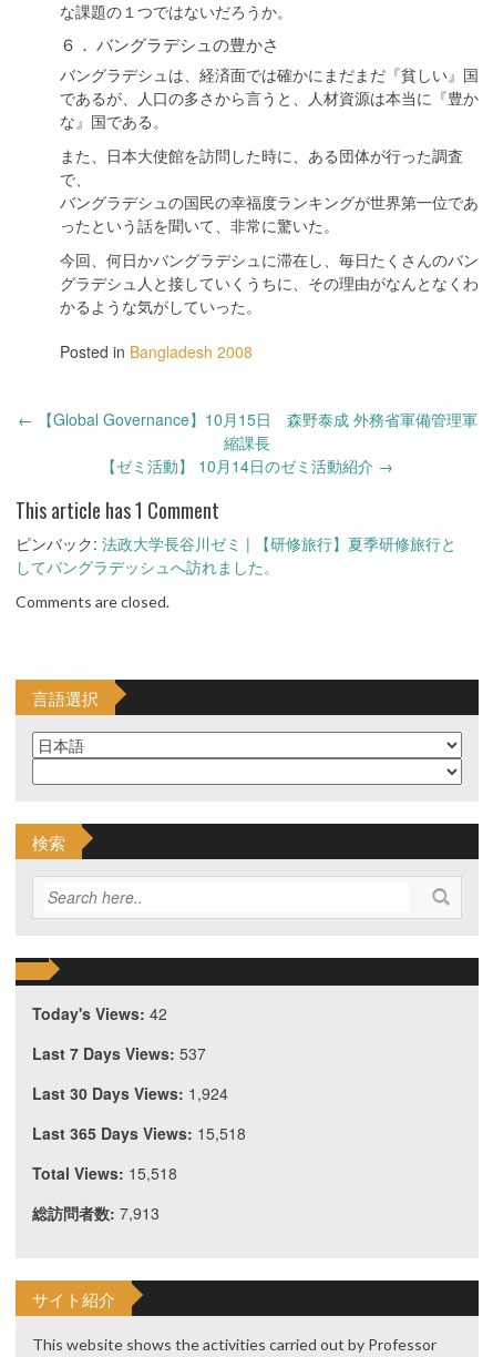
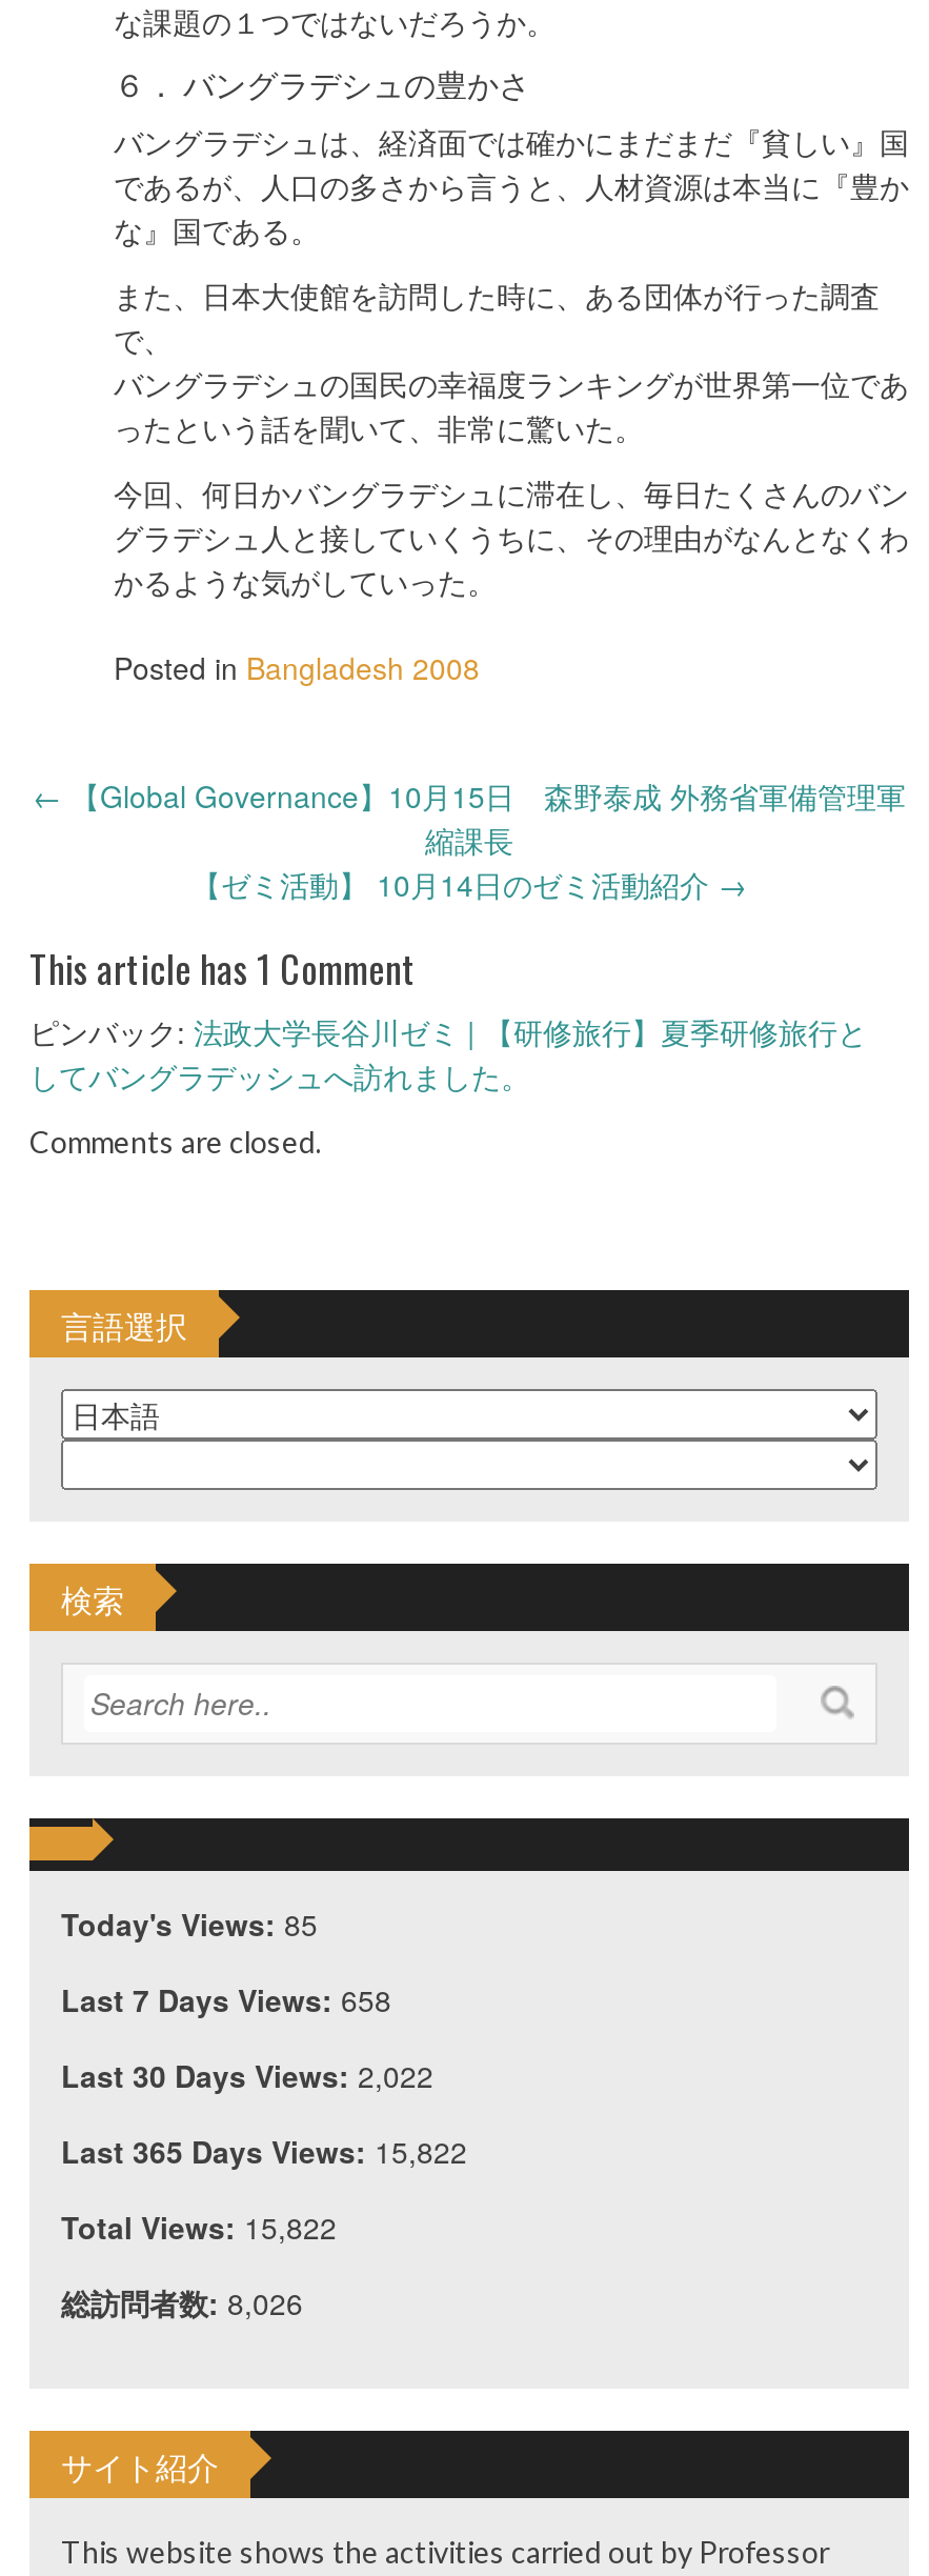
[32,1003,167,1025] Today's Views: 42 -> [61,1903,318,1945] Today's Views: 85
[32,1043,206,1065] Last 7 Days Views: 537 -> [61,1979,391,2021] Last 7 Days Views: 658
[32,1082,228,1105] Last 30 Days Views: 1,924 -> [61,2055,433,2097] Last 30 Days Views: 2,022
[32,1122,246,1145] Last 365 Days Views: 15,518 -> [61,2131,467,2173] Last 365 Days Views: 15,822
[32,1162,177,1184] Total Views: 15,518 -> [61,2206,337,2249] Total Views: 15,822
[32,1202,160,1224] 総訪問者数: 7,913 -> [61,2282,303,2324] 総訪問者数: 8,026

